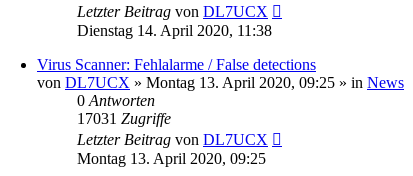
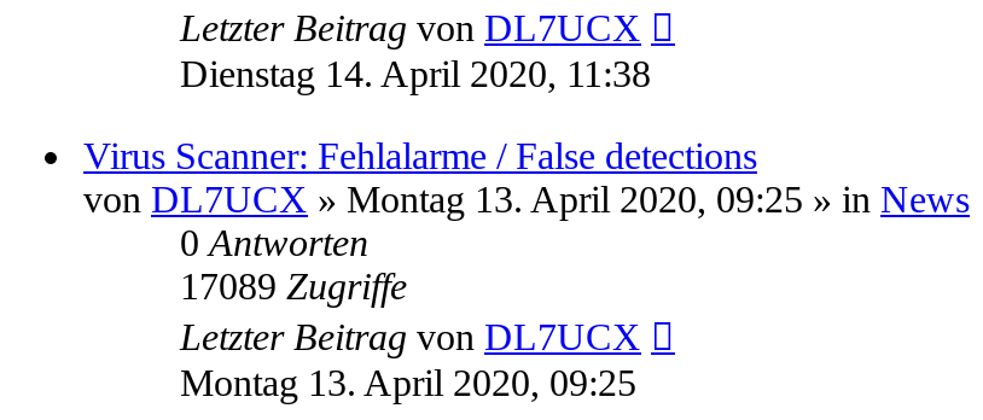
[77,110,171,127] 17031 Zugriffe -> [180,265,407,306] 17089 Zugriffe

